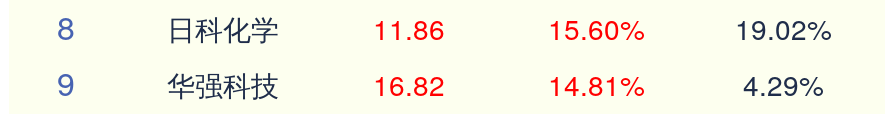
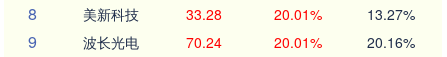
[167,9,831,49] 日科化学 | 11.86 | 15.60% | 19.02% -> [83,4,415,24] 美新科技 | 33.28 | 20.01% | 13.27%
[167,65,823,105] 华强科技 | 16.82 | 14.81% | 4.29% -> [83,32,415,52] 波长光电 | 70.24 | 20.01% | 20.16%

